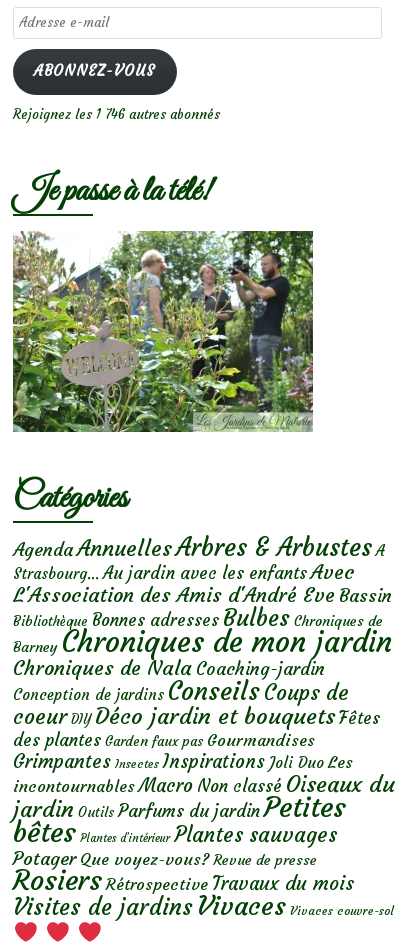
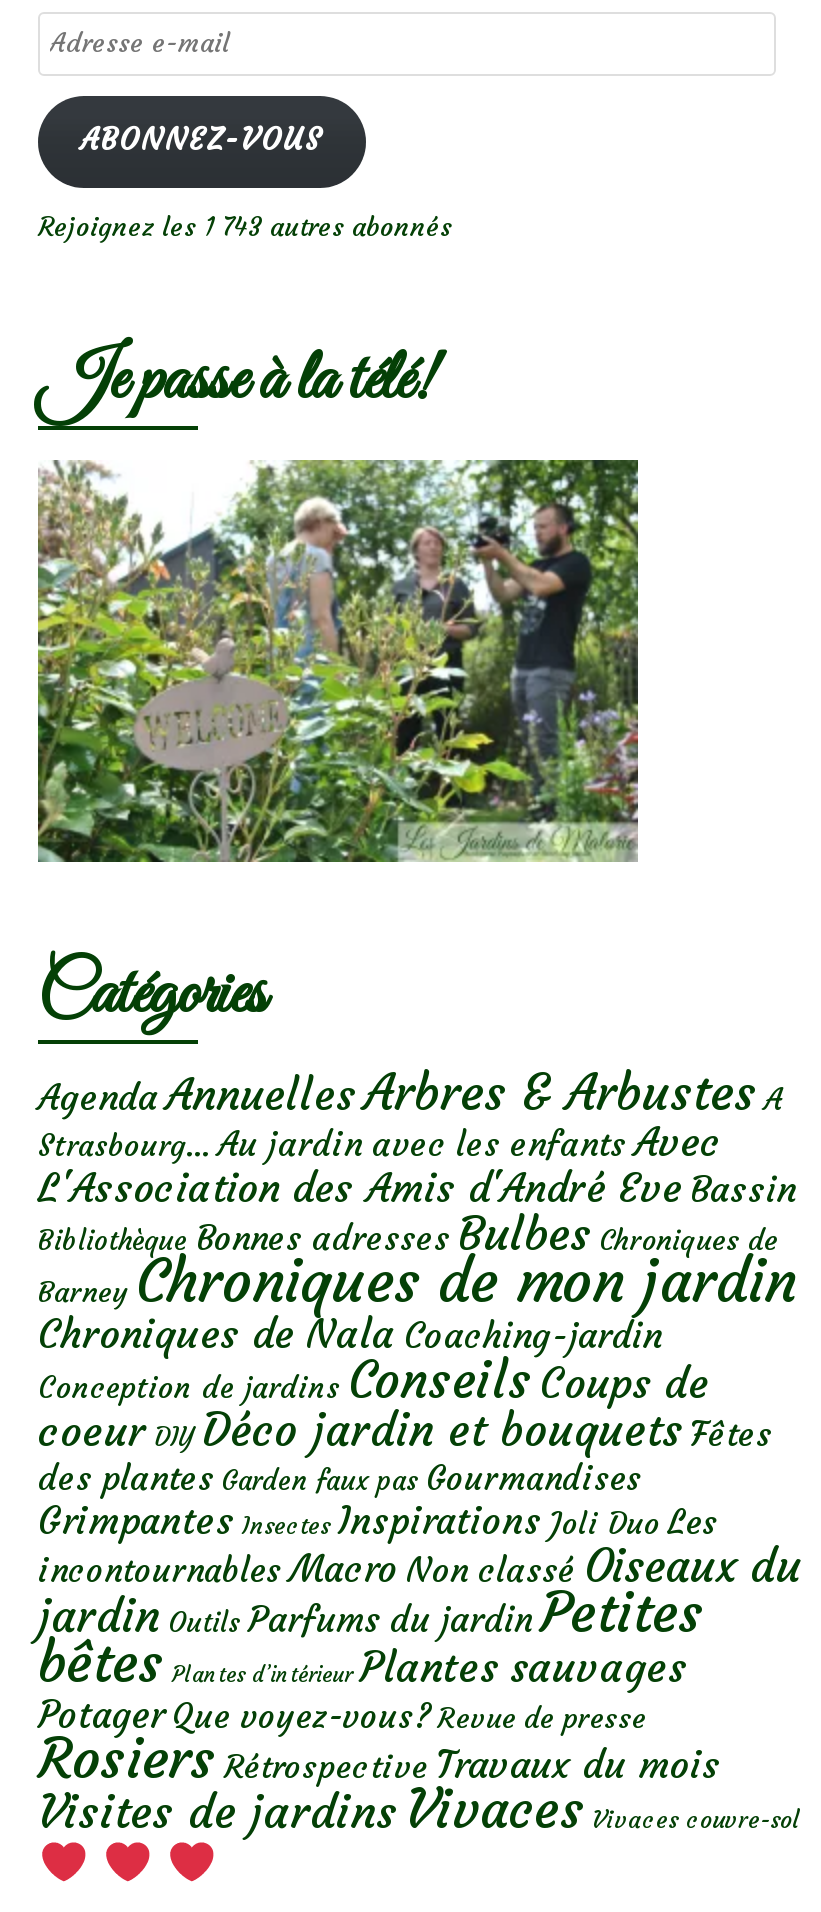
[13,106,220,123] Rejoignez les 1 746 autres abonnés -> [38,210,452,244] Rejoignez les 1 743 autres abonnés

